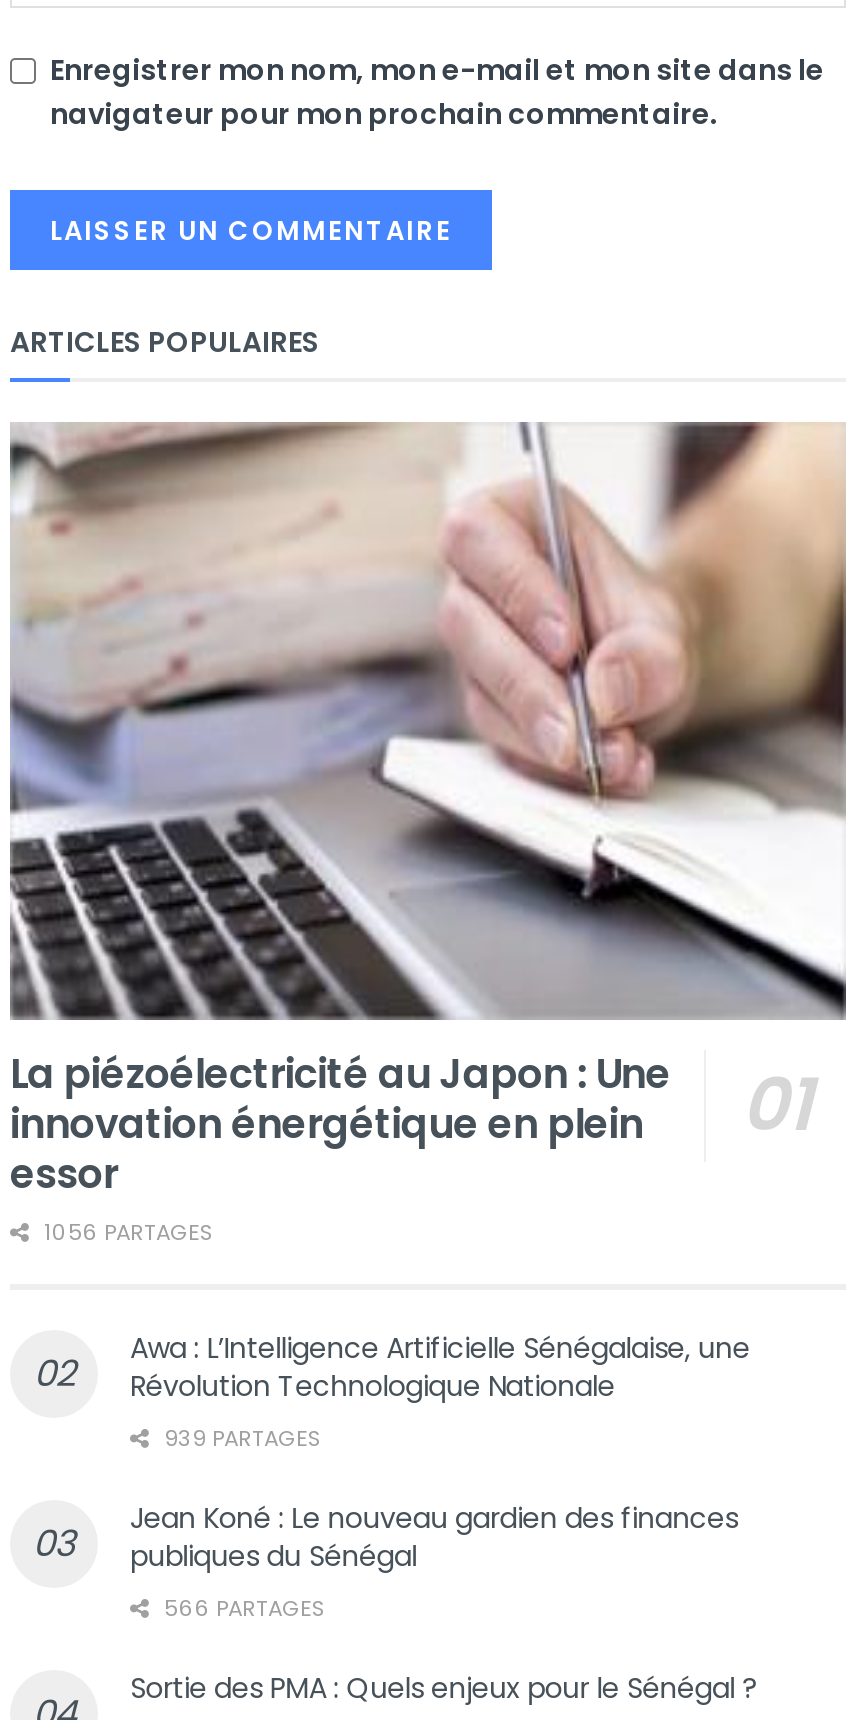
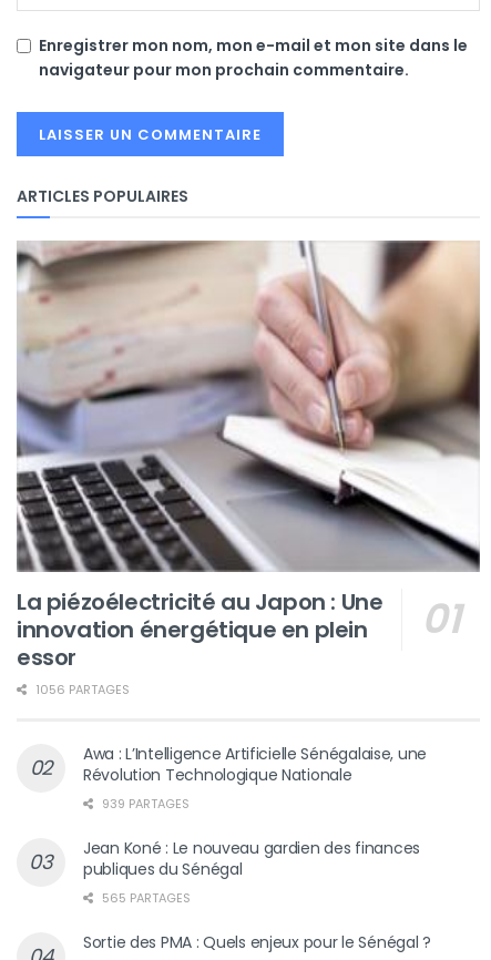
[158,1591,326,1623] 566 PARTAGES -> [99,889,191,906] 565 PARTAGES

